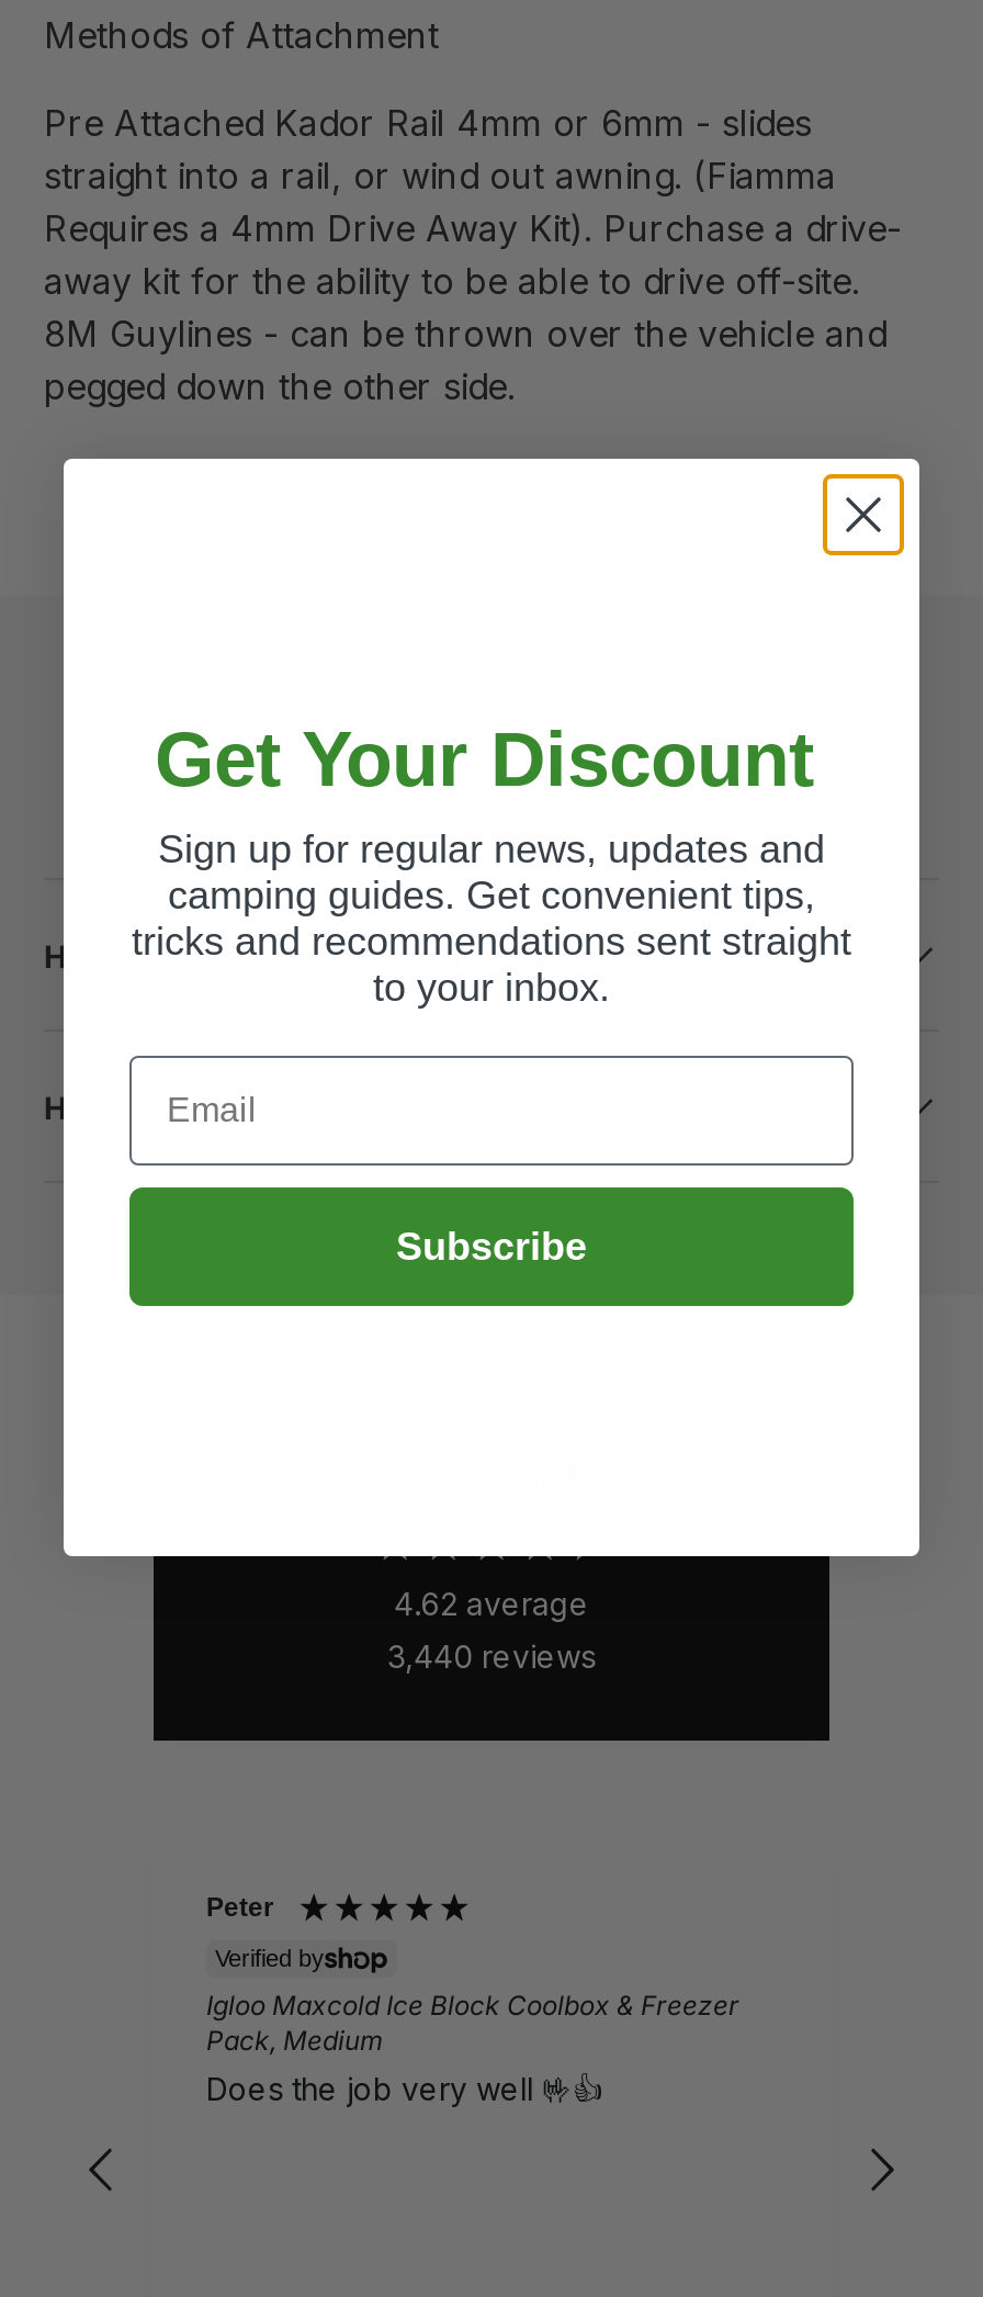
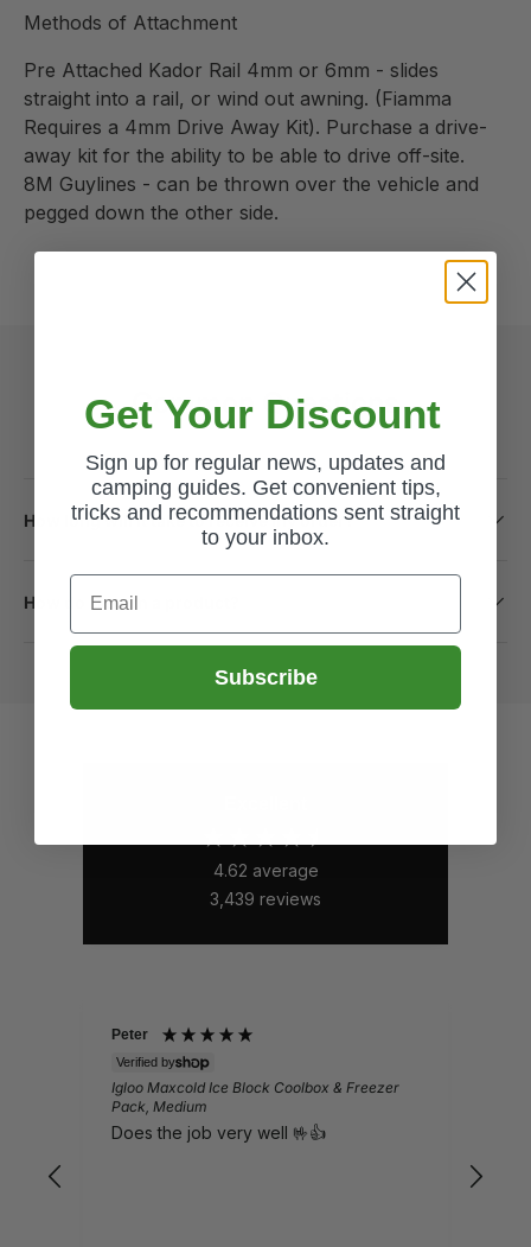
[387,1639,596,1676] 3,440 reviews -> [210,889,321,909] 3,439 reviews

